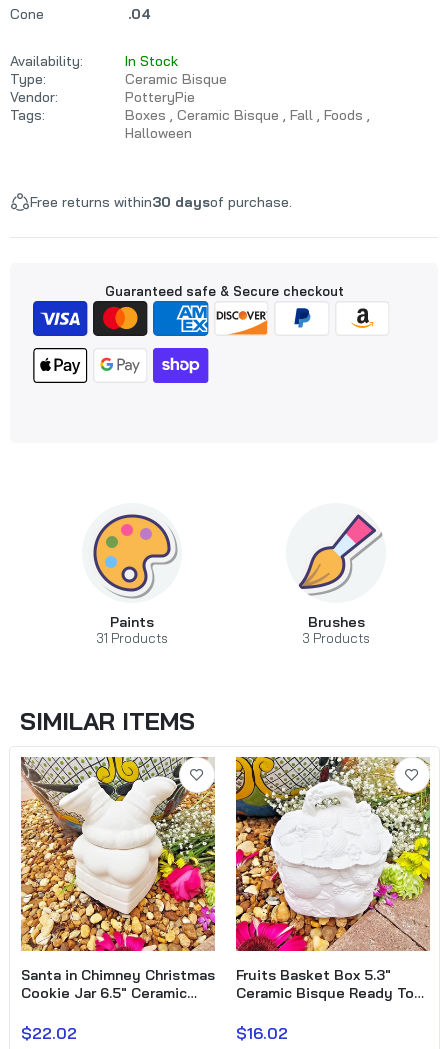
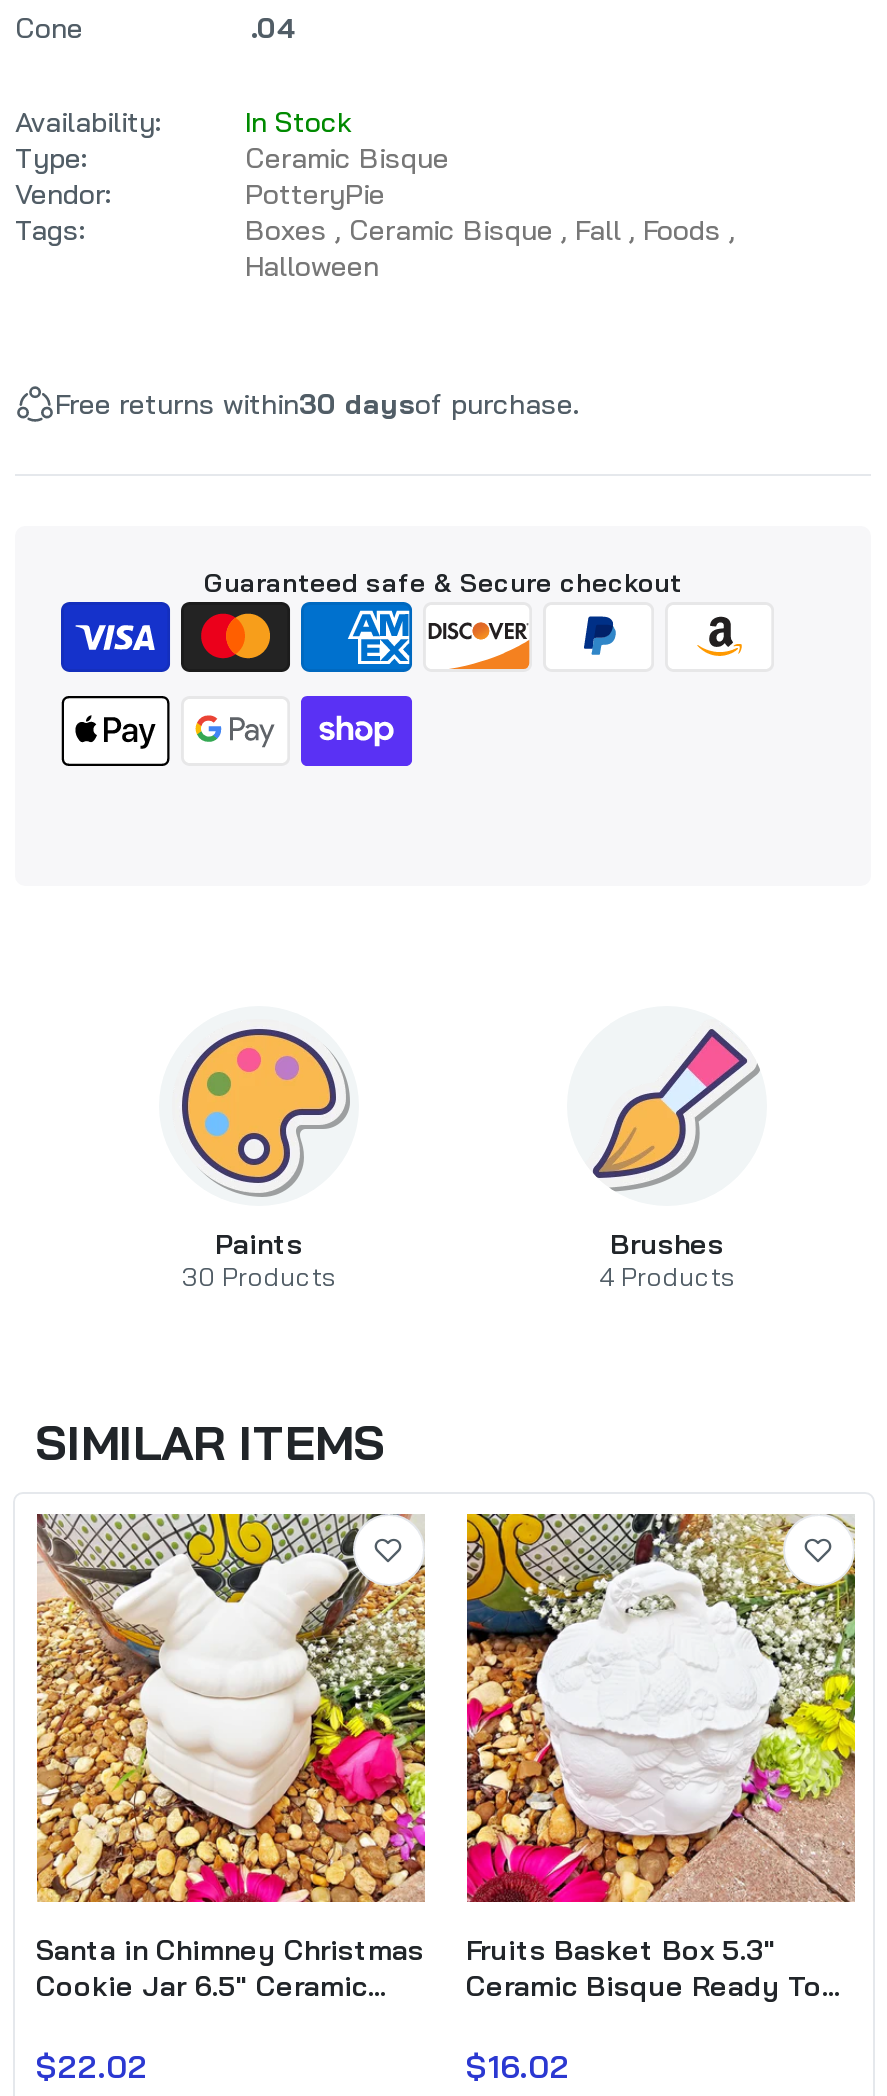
[96,630,168,646] 31 Products -> [182,1260,336,1292] 30 Products
[302,630,370,646] 3 Products -> [599,1260,735,1292] 4 Products

